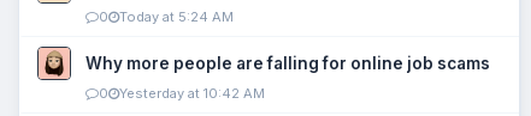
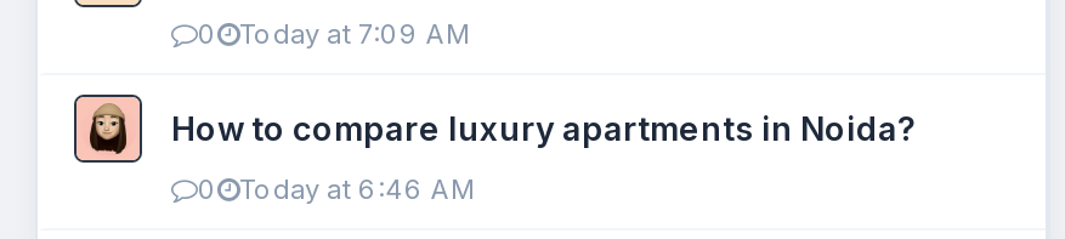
[99,8,234,25] 0 Today at 5:24 AM -> [198,17,470,51] 0 Today at 7:09 AM
[85,54,490,73] Why more people are falling for online job scams -> [171,109,914,148] How to compare luxury apartments in Noida?
[119,85,265,102] Yesterday at 10:42 AM -> [239,172,475,206] Today at 6:46 AM

